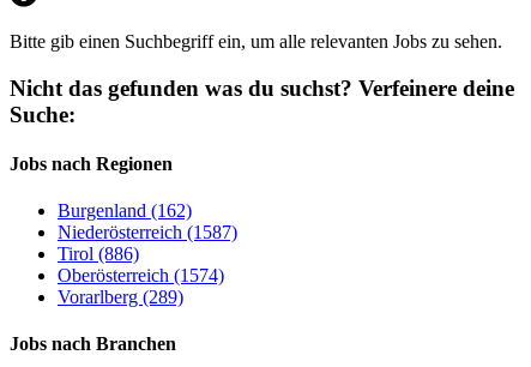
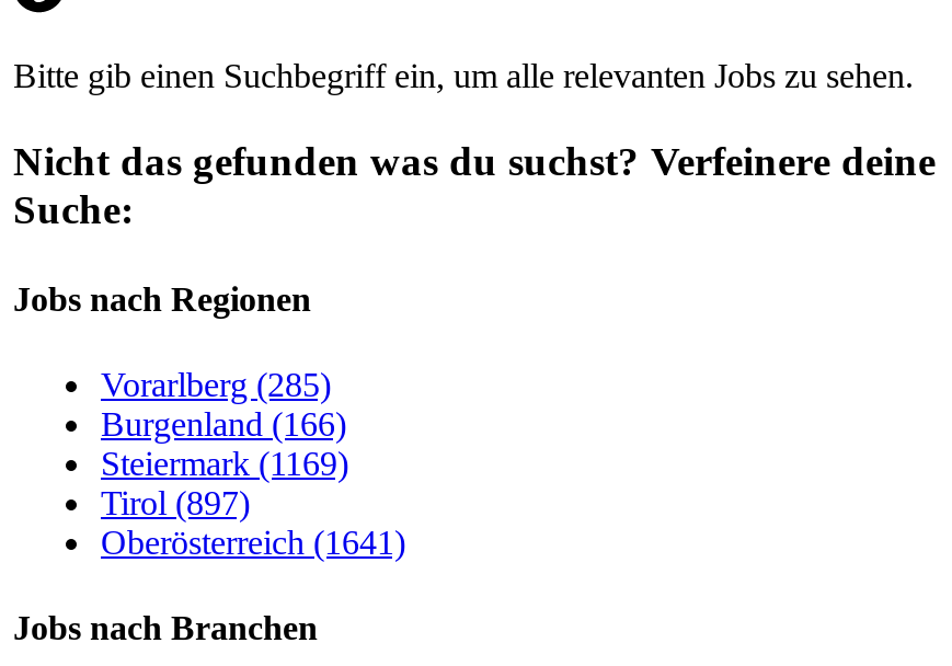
[58,200,237,307] Burgenland (162) | Niederösterreich (1587) | Tirol (886) | Oberösterreich (1574) | Vorarlberg (289) -> [101,366,405,561] Vorarlberg (285) | Burgenland (166) | Steiermark (1169) | Tirol (897) | Oberösterreich (1641)

